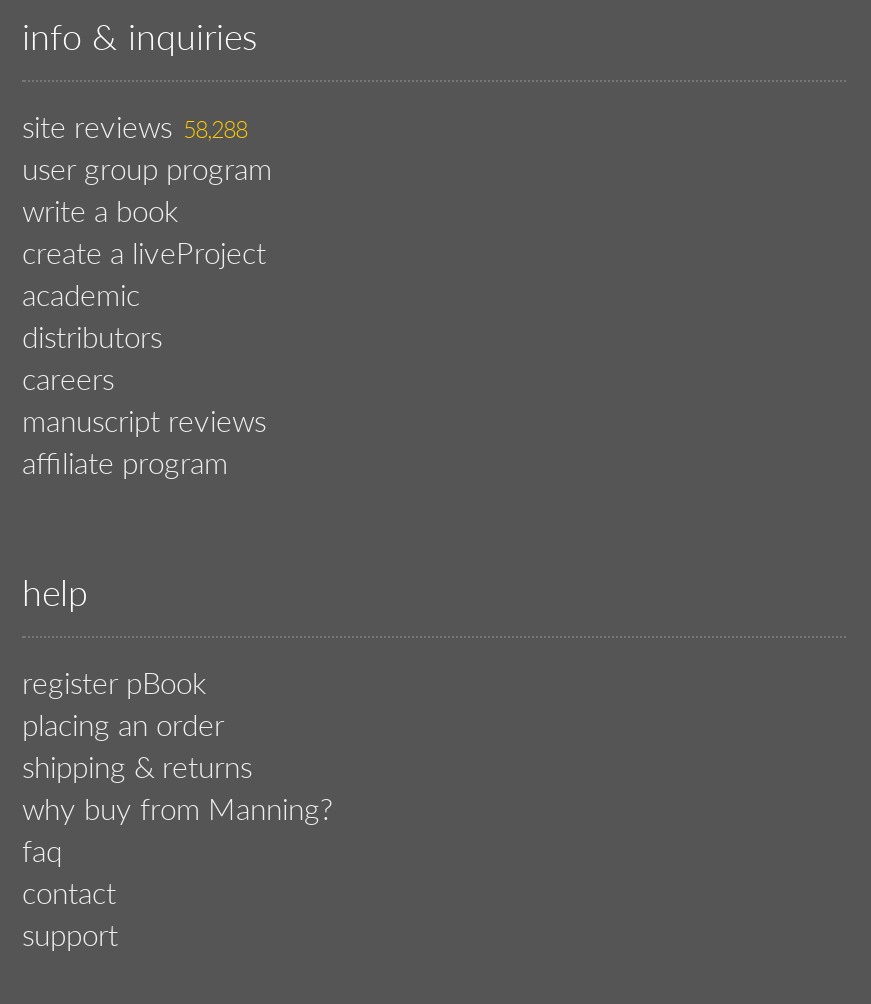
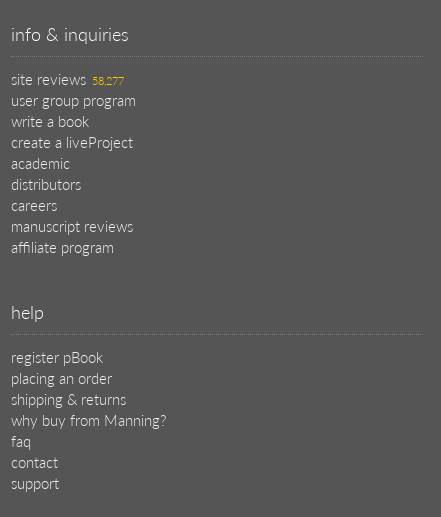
[22,103,247,145] site reviews 58,288 -> [11,67,124,88] site reviews 58,277

